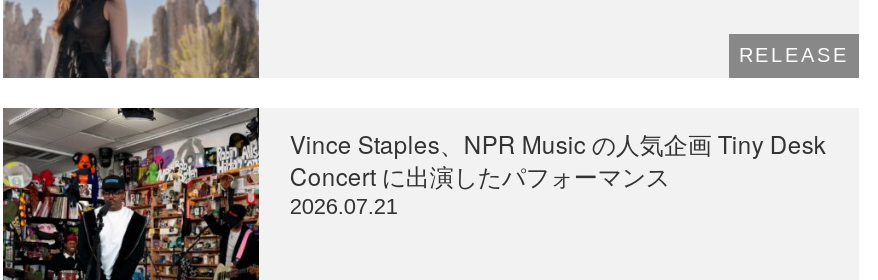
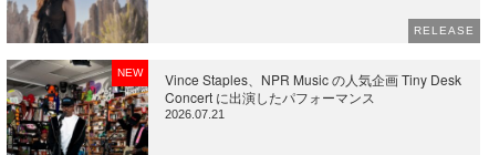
none -> [118,66,143,79] NEW

